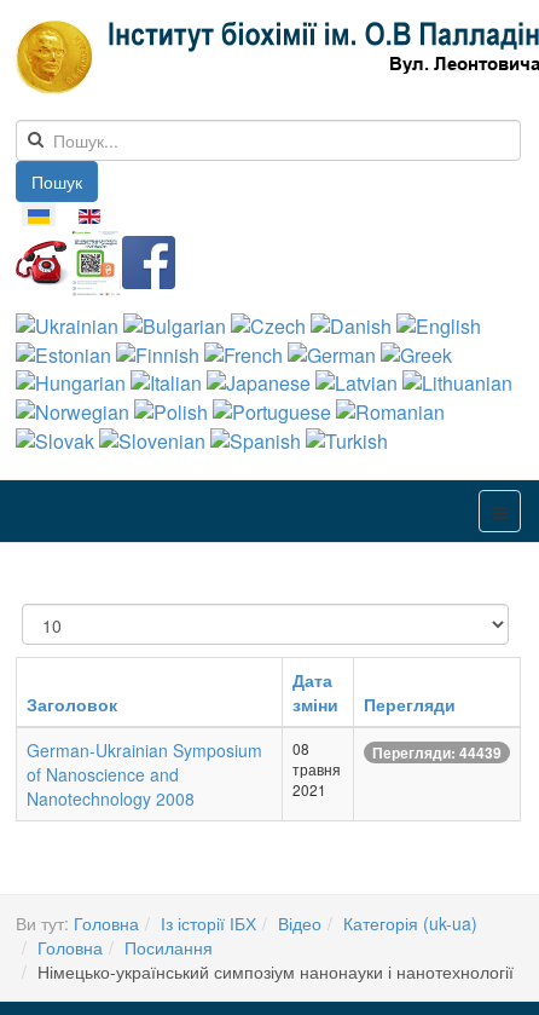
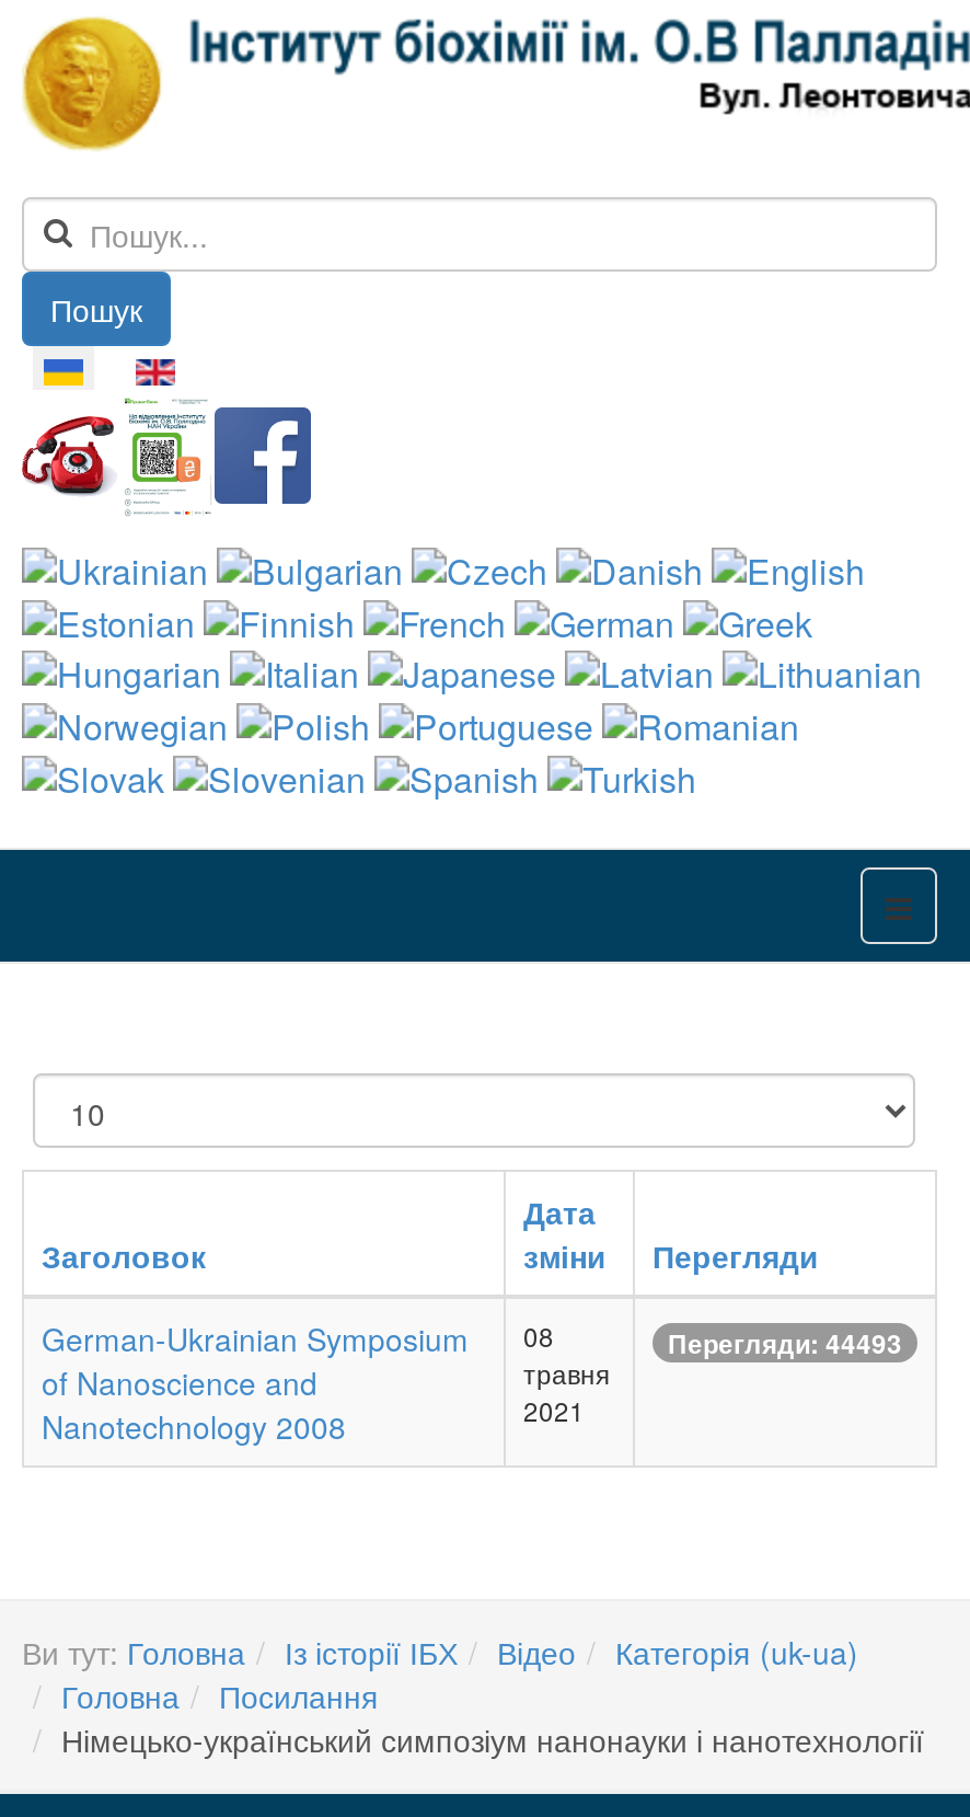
[372,742,502,764] Перегляди: 44439 -> [668,1324,902,1363] Перегляди: 44493

